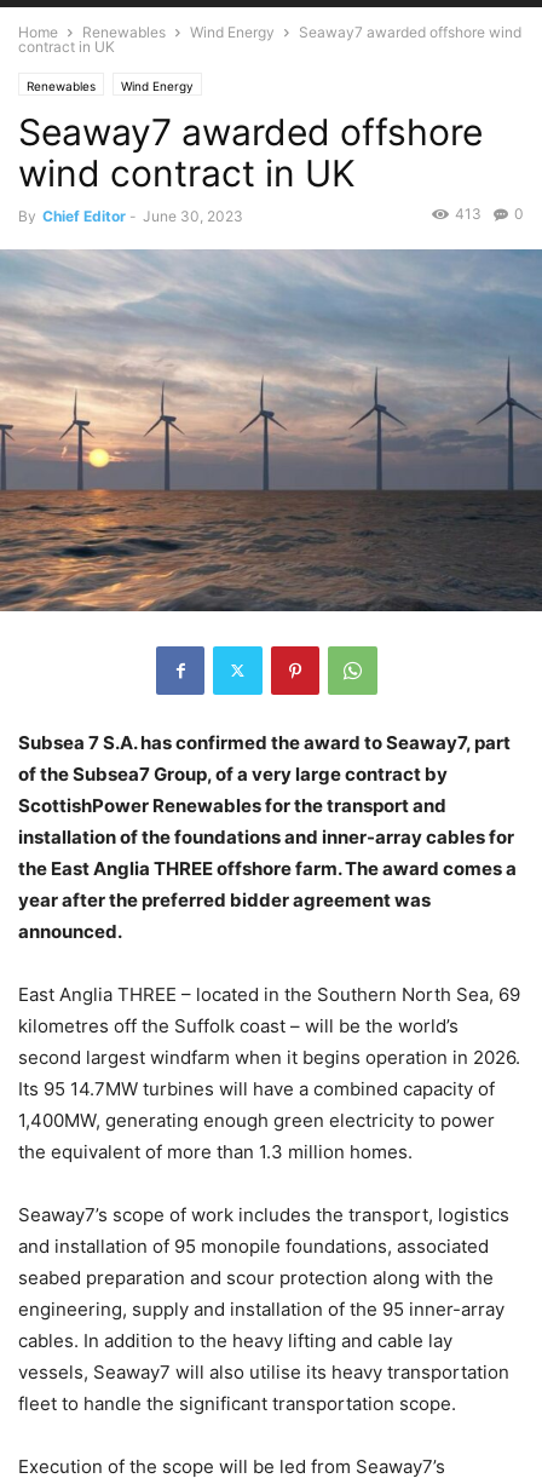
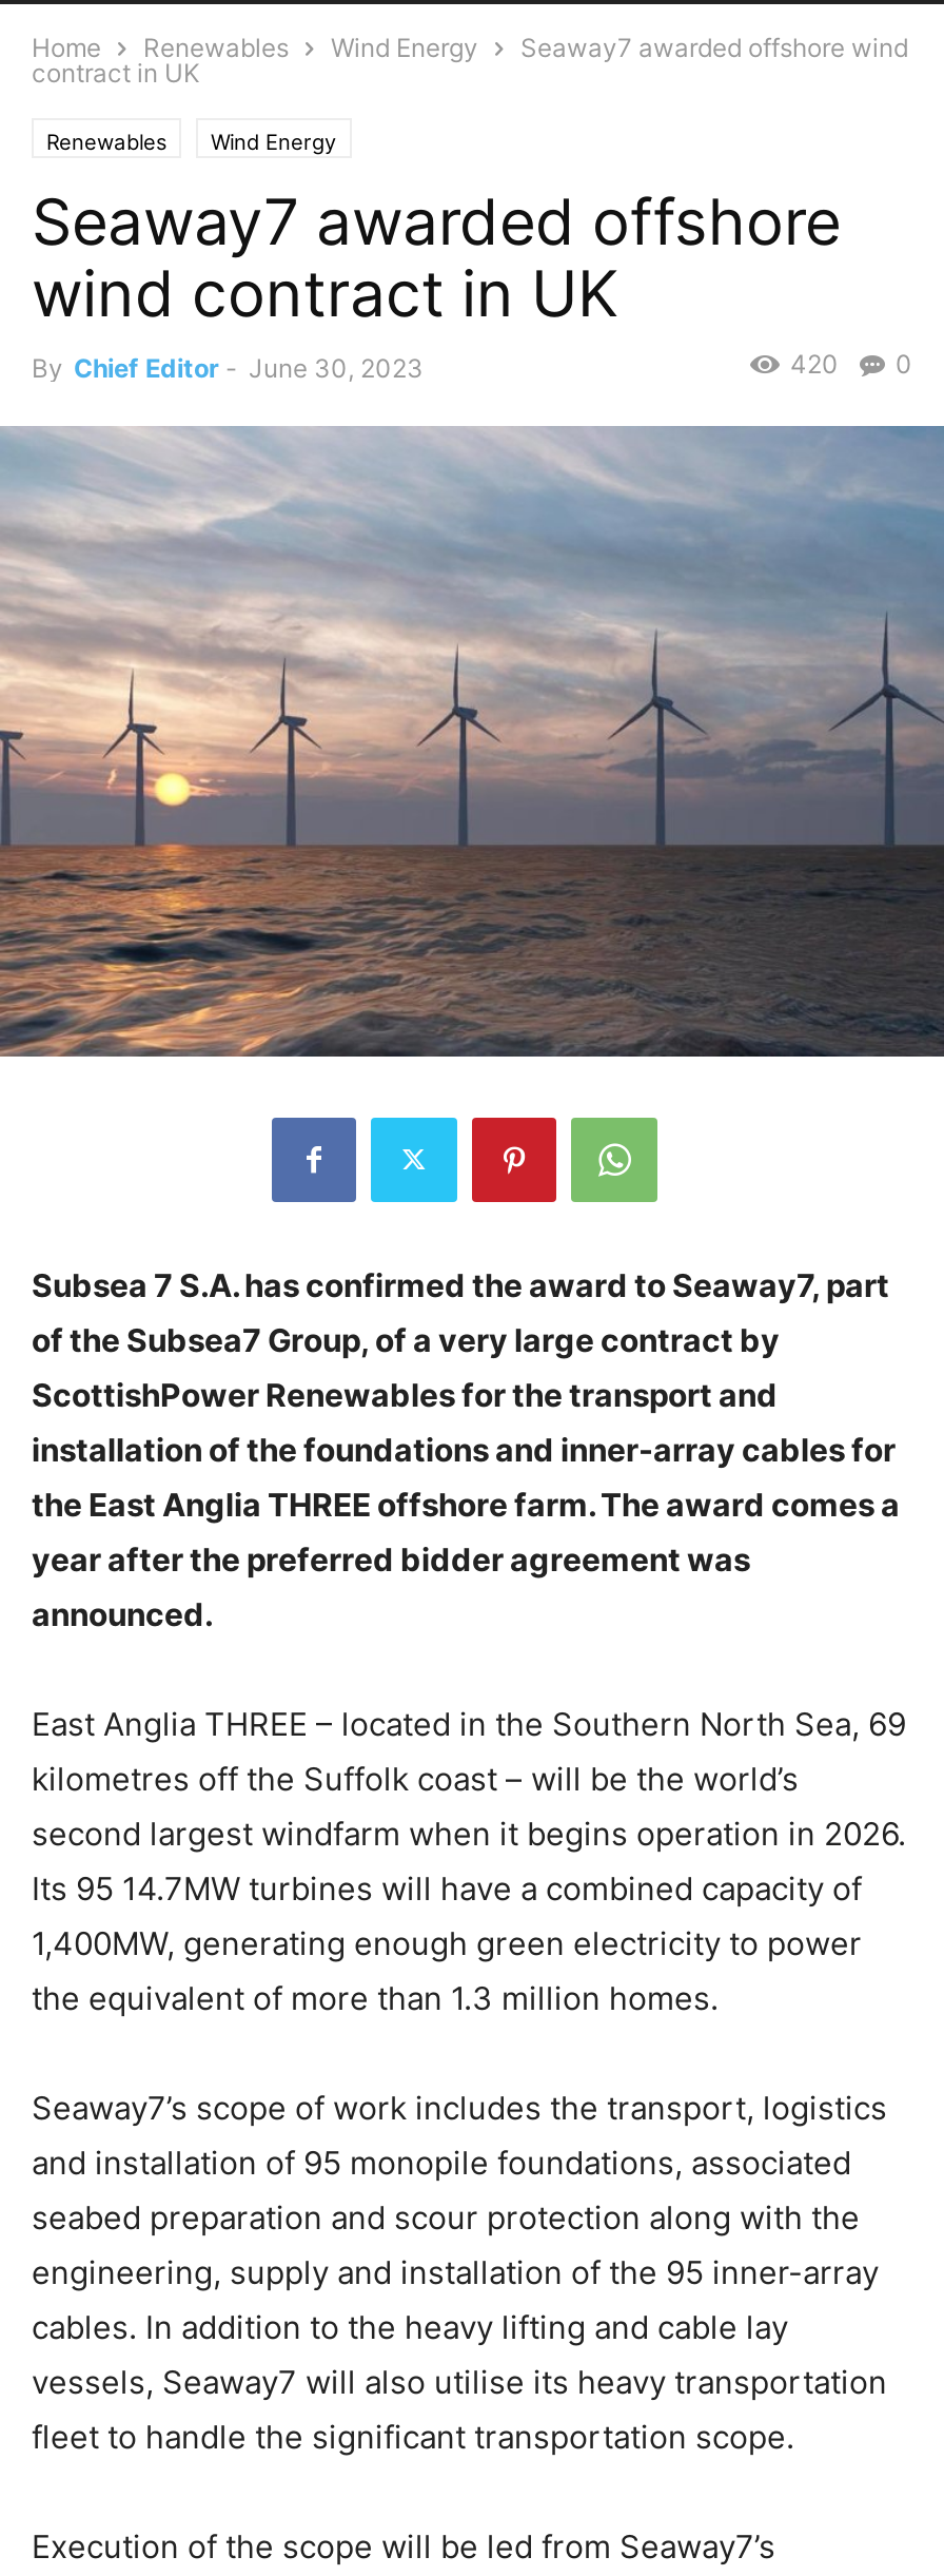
[455,205,524,223] 413 0 -> [790,348,912,380] 420 0

